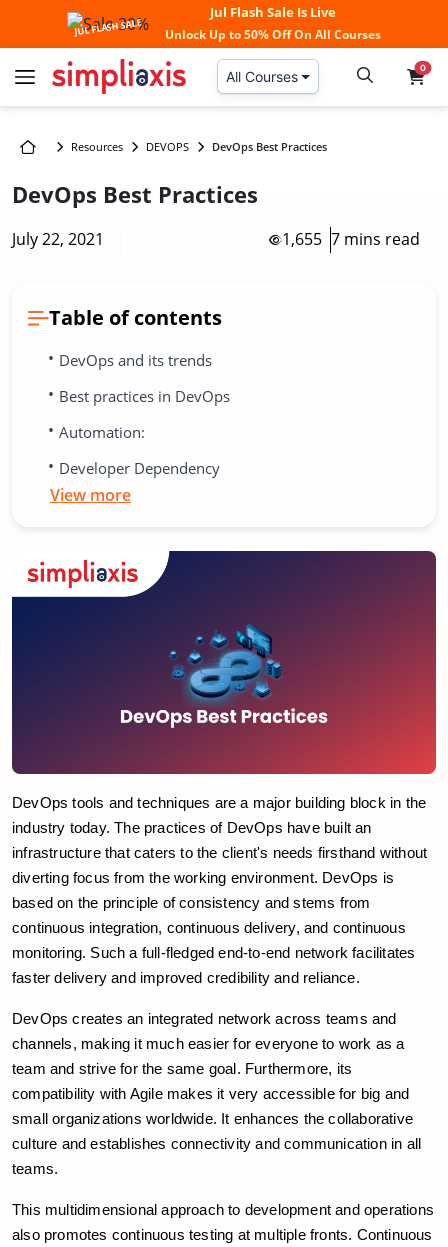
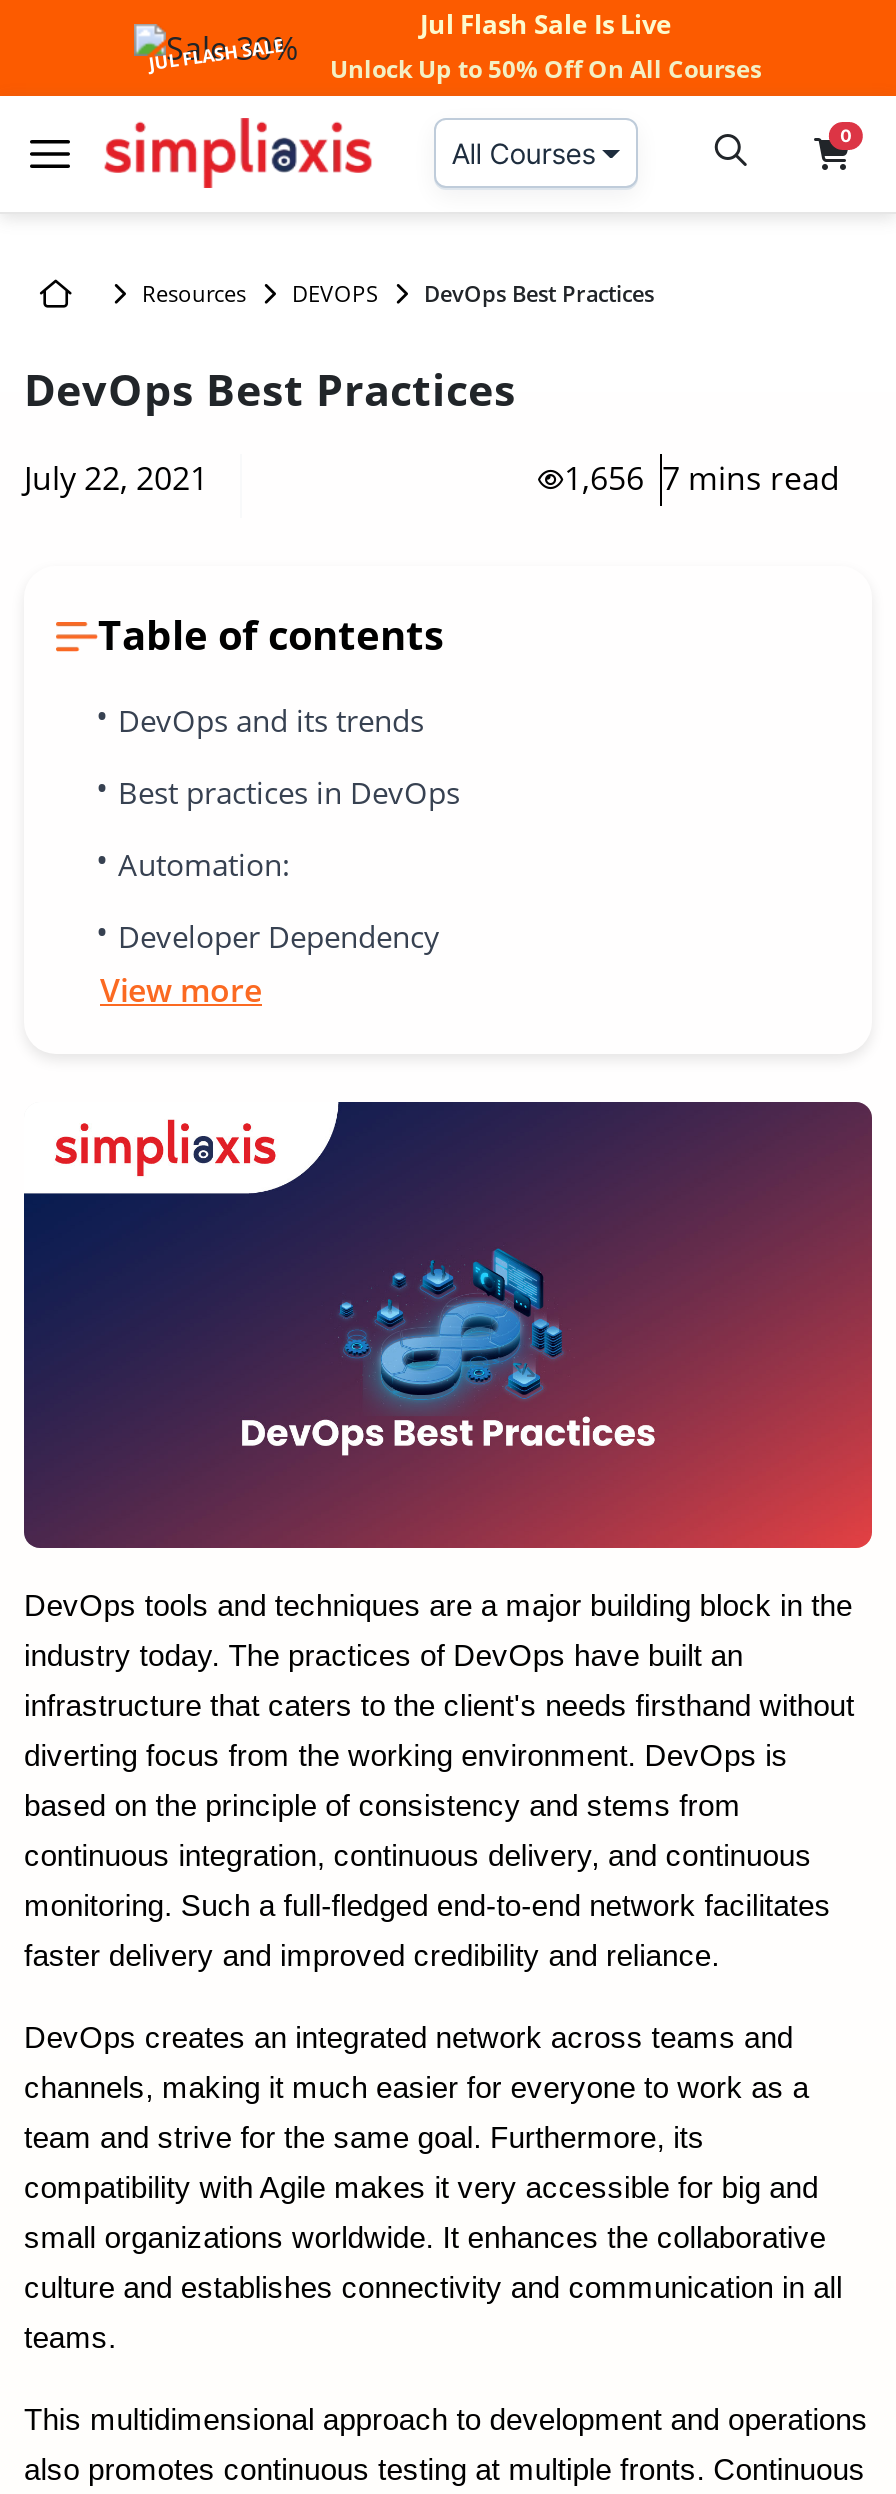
[282,228,420,250] 1,655 7 mins read -> [564,456,840,500] 1,656 7 mins read

